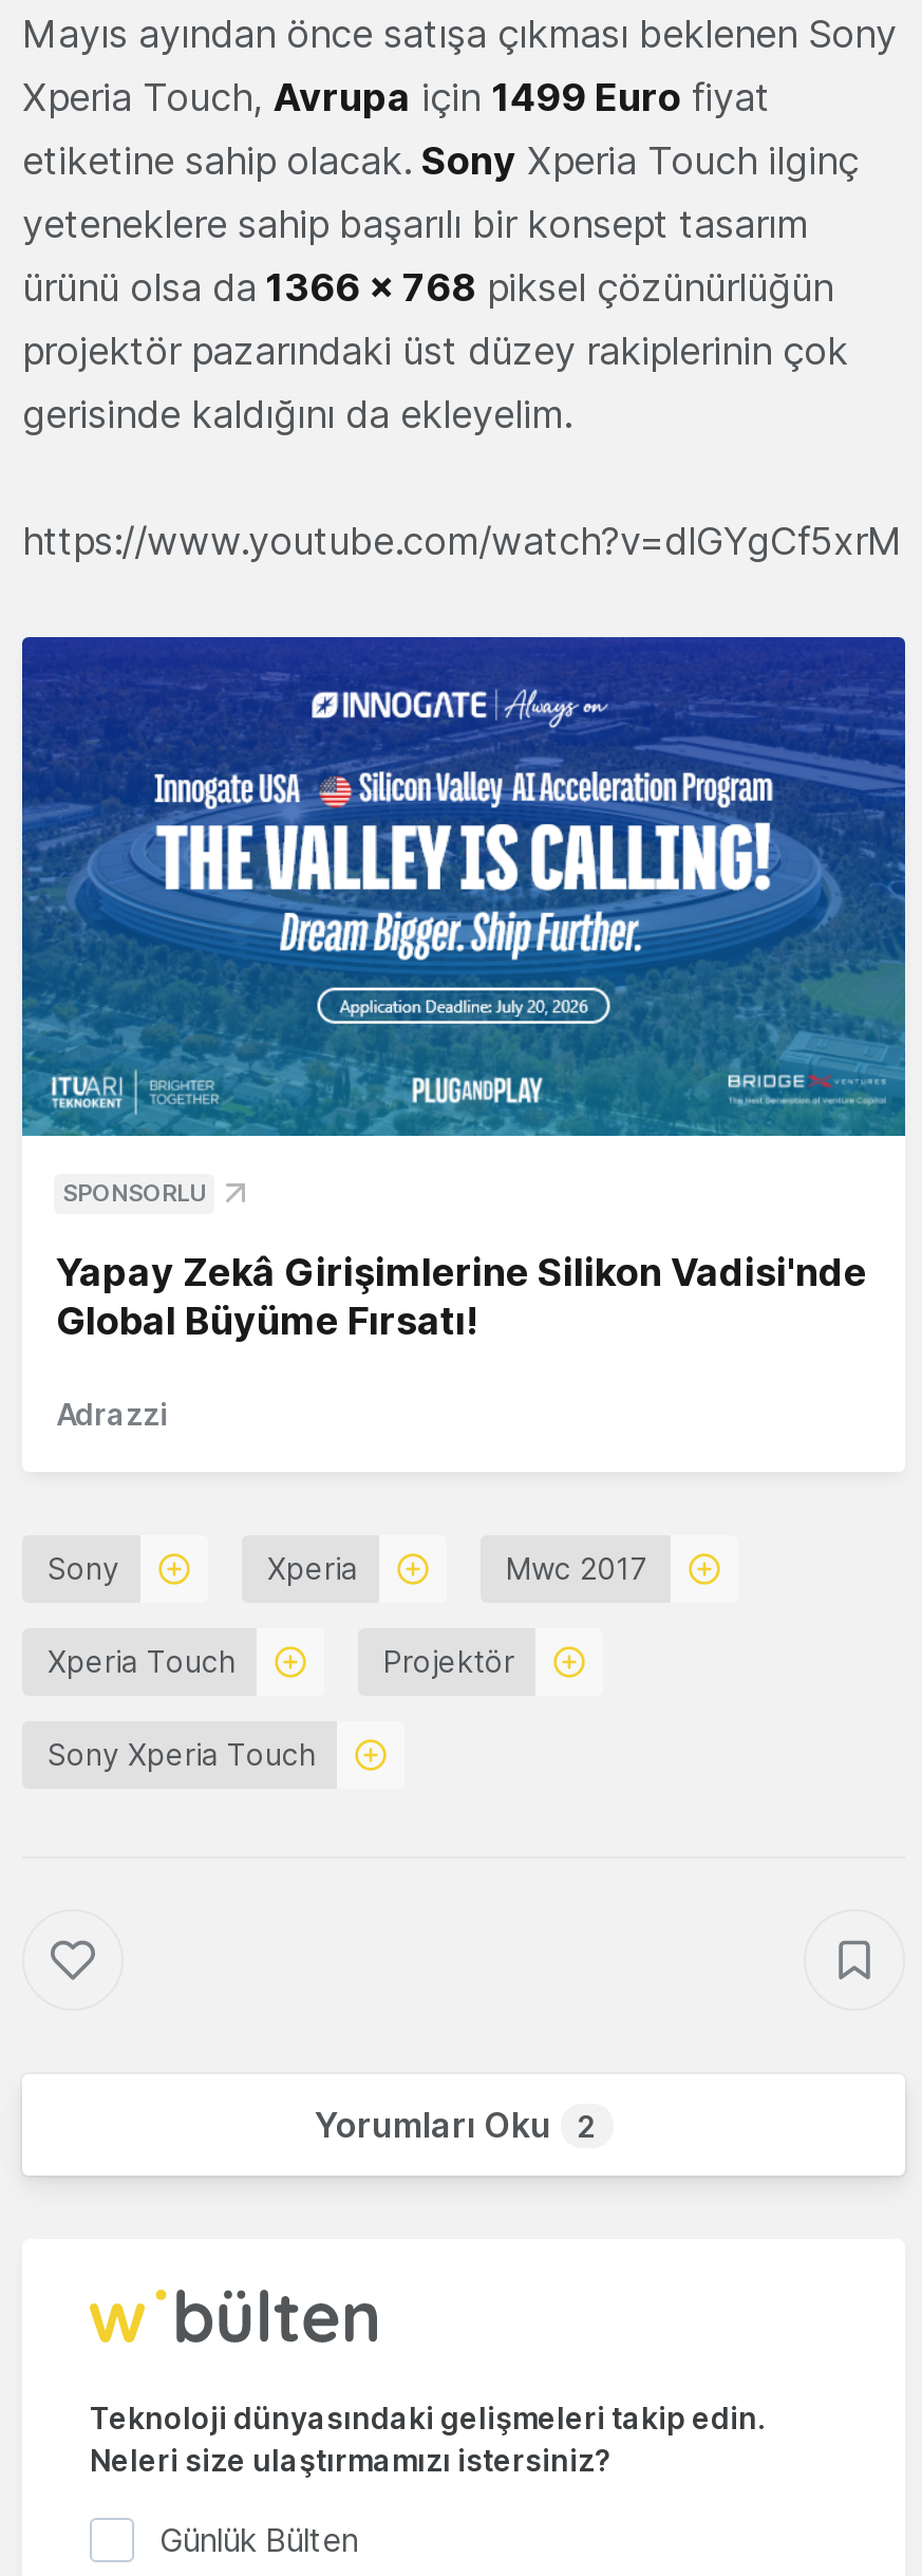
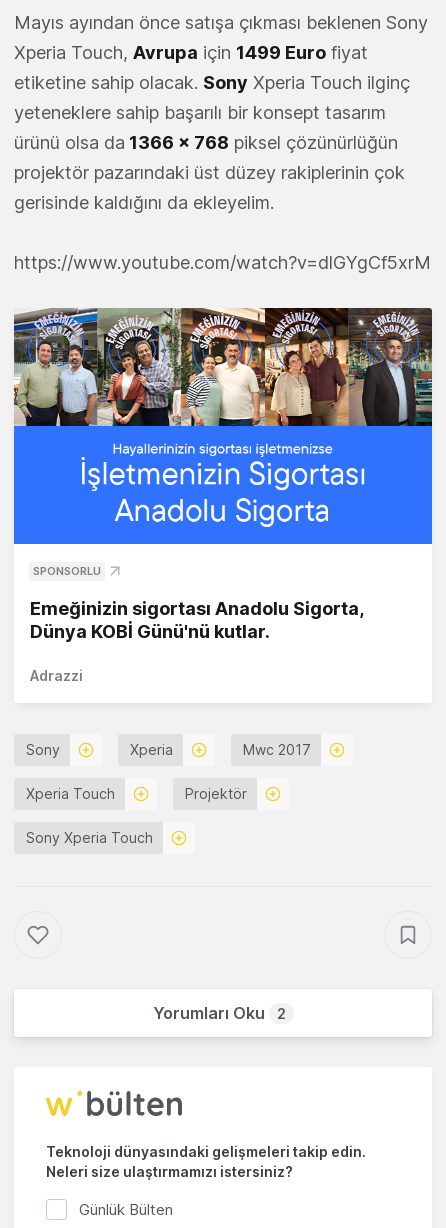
[20,635,907,1138] [image] -> [13,307,433,545] [image]
[56,1249,867,1342] Yapay Zekâ Girişimlerine Silikon Vadisi'nde | Global Büyüme Fırsatı! -> [30,597,363,641] Emeğinizin sigortası Anadolu Sigorta, | Dünya KOBİ Günü'nü kutlar.

